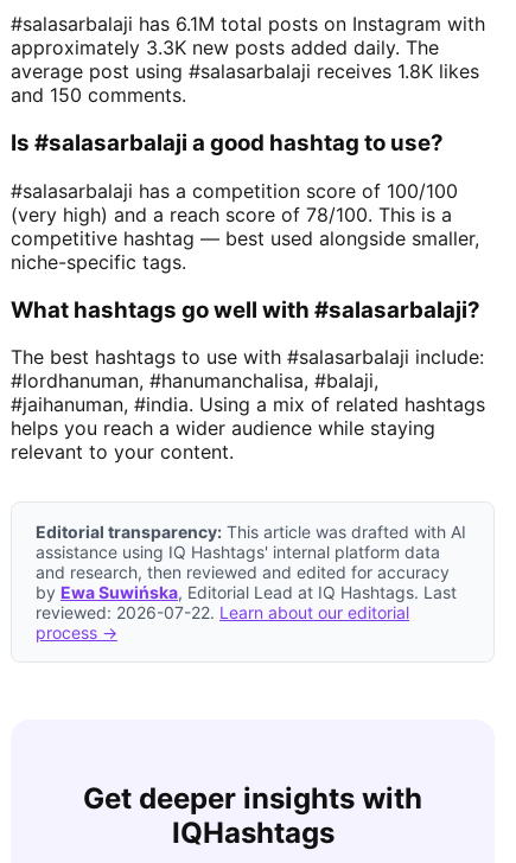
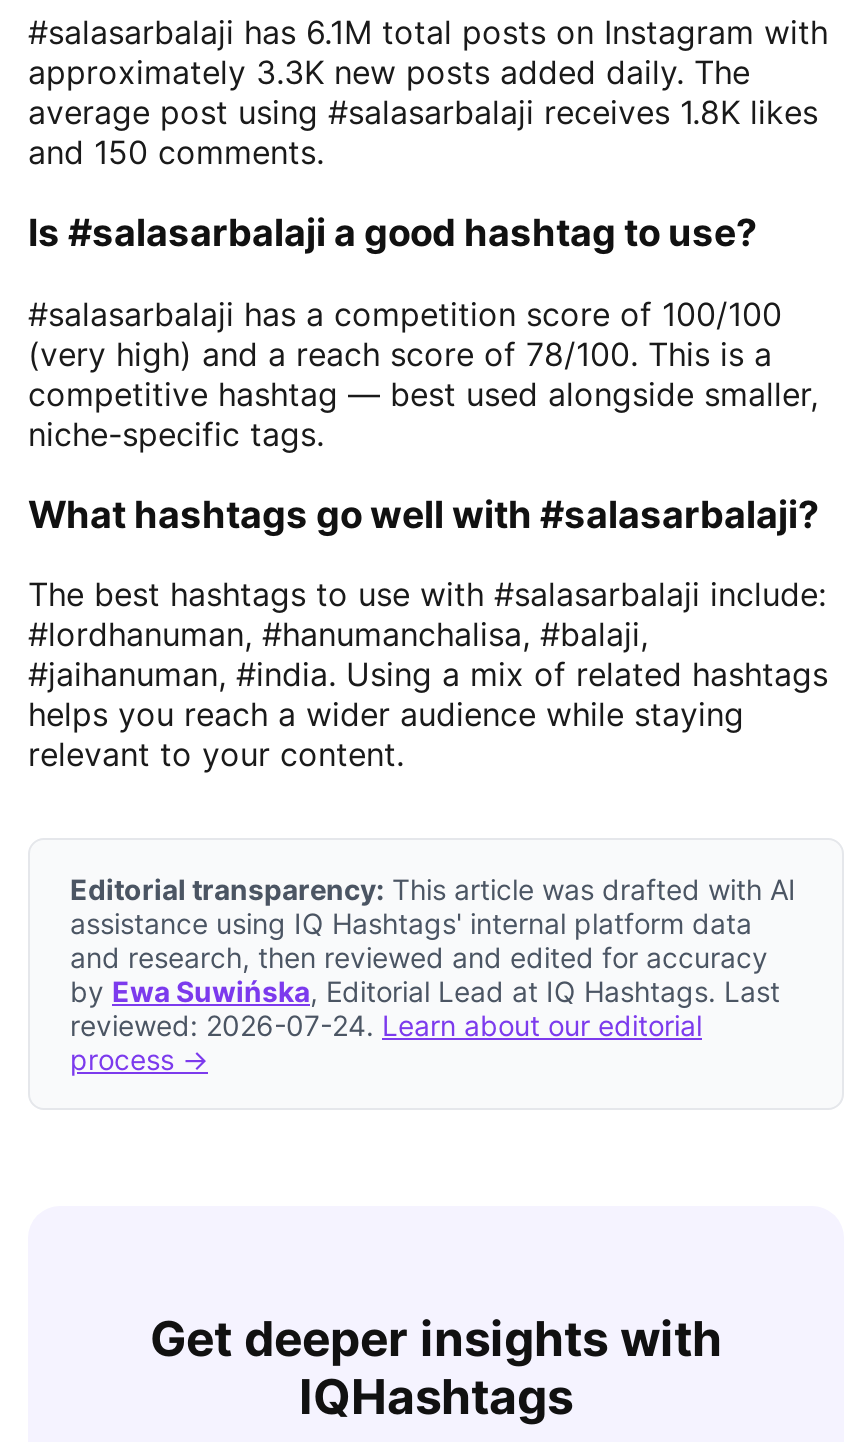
[36,603,409,623] reviewed: 2026-07-22. Learn about our editorial -> [70,1009,702,1043] reviewed: 2026-07-24. Learn about our editorial

